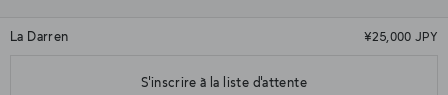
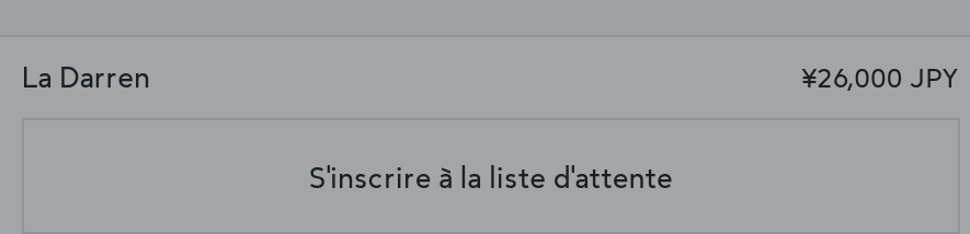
[364,28,438,44] ¥25,000 JPY -> [801,59,960,94] ¥26,000 JPY

